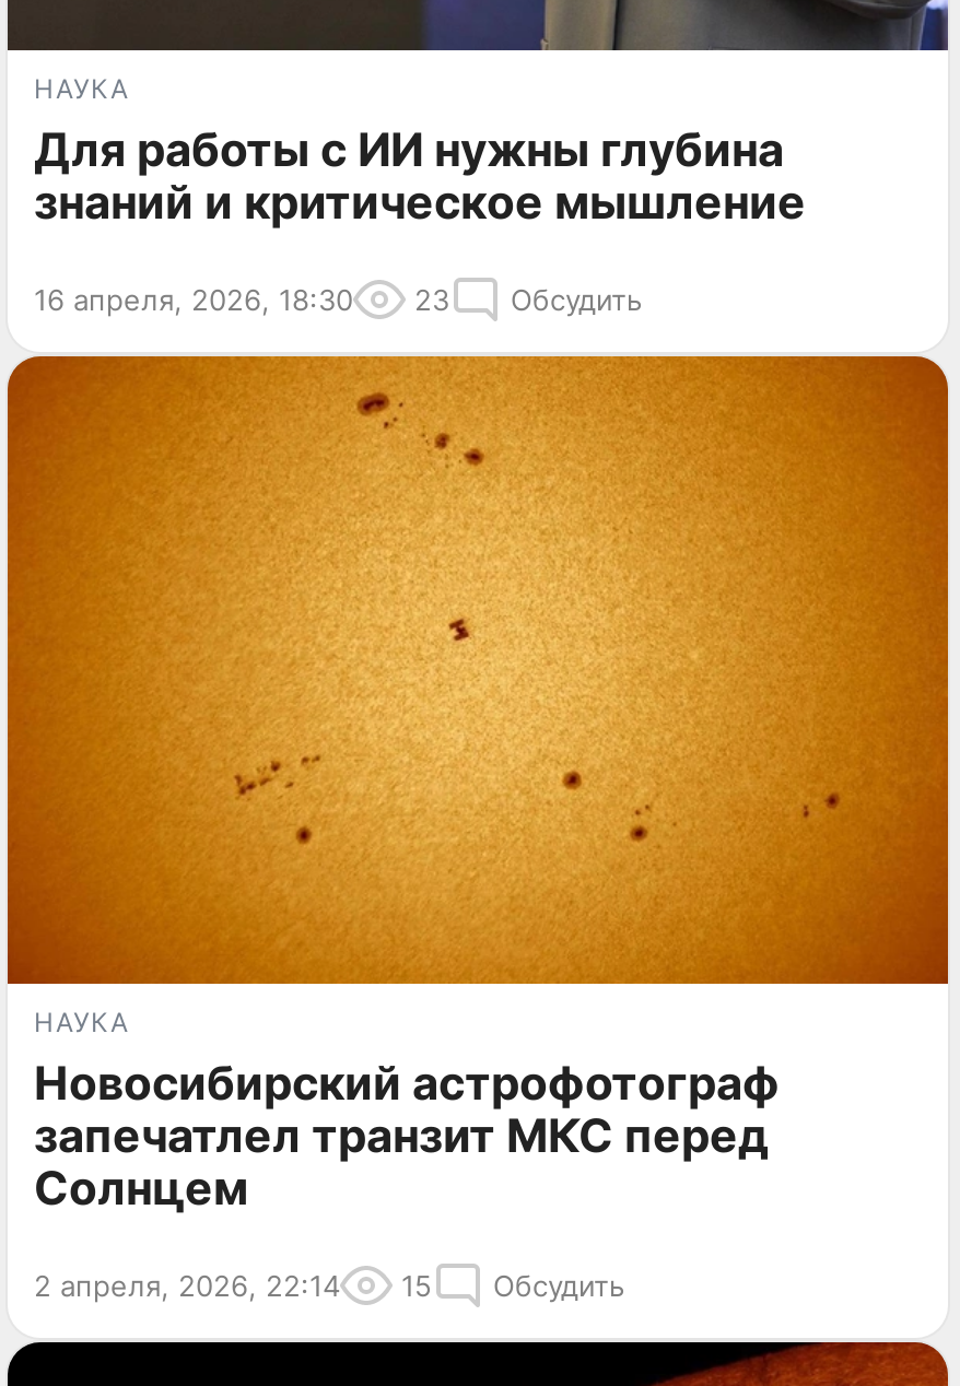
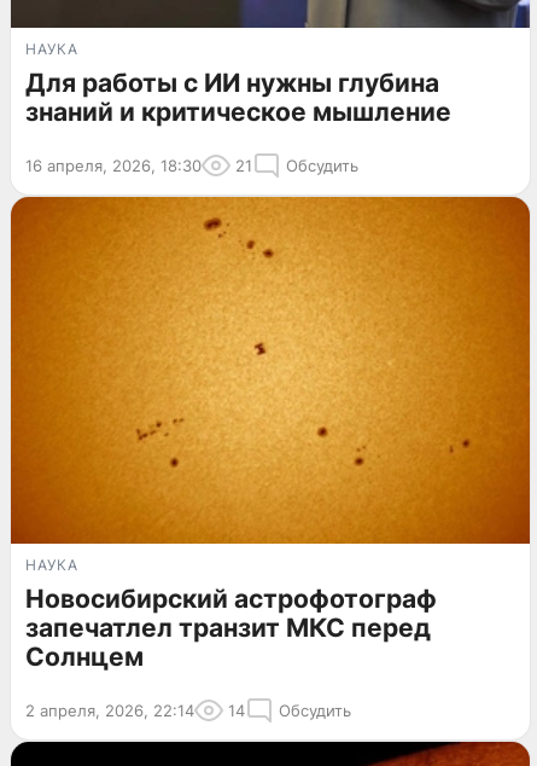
[34,282,642,317] 16 апреля, 2026, 18:30 23 Обсудить -> [25,156,358,175] 16 апреля, 2026, 18:30 21 Обсудить
[34,1268,624,1303] 2 апреля, 2026, 22:14 15 Обсудить -> [25,701,351,720] 2 апреля, 2026, 22:14 14 Обсудить

